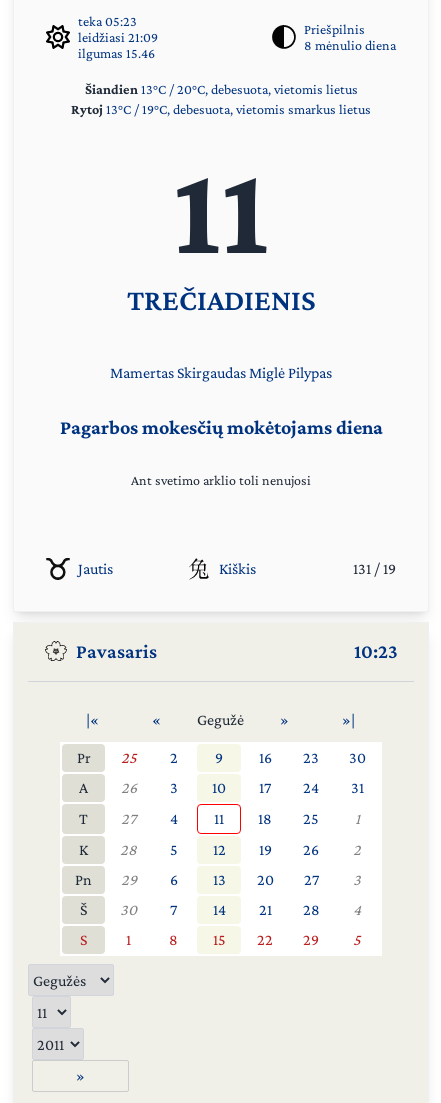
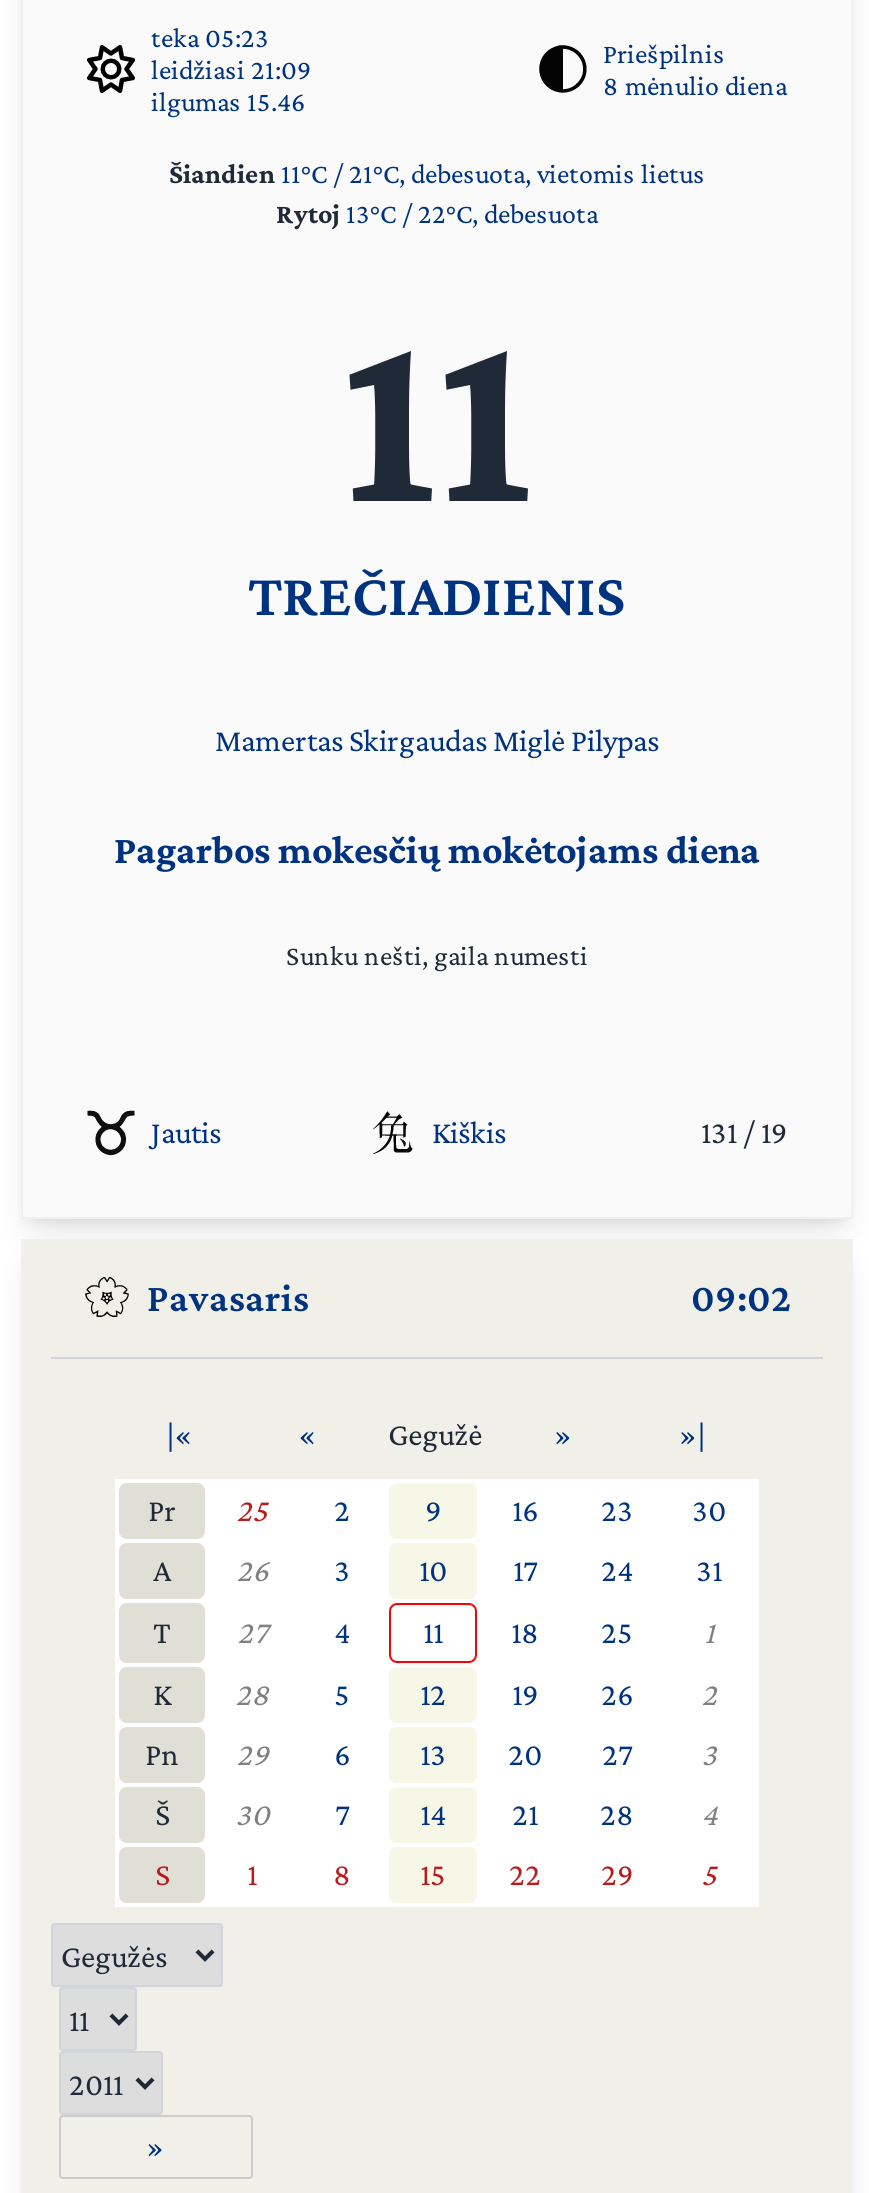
[71,81,371,117] Šiandien 13°C / 20°C, debesuota, vietomis lietus | Rytoj 13°C / 19°C, debesuota, vietomis smarkus lietus -> [169,157,705,229] Šiandien 11°C / 21°C, debesuota, vietomis lietus | Rytoj 13°C / 22°C, debesuota
[131,472,311,488] Ant svetimo arklio toli nenujosi -> [286,939,588,971] Sunku nešti, gaila numesti
[354,640,398,662] 10:23 -> [691,1275,791,1319] 09:02

